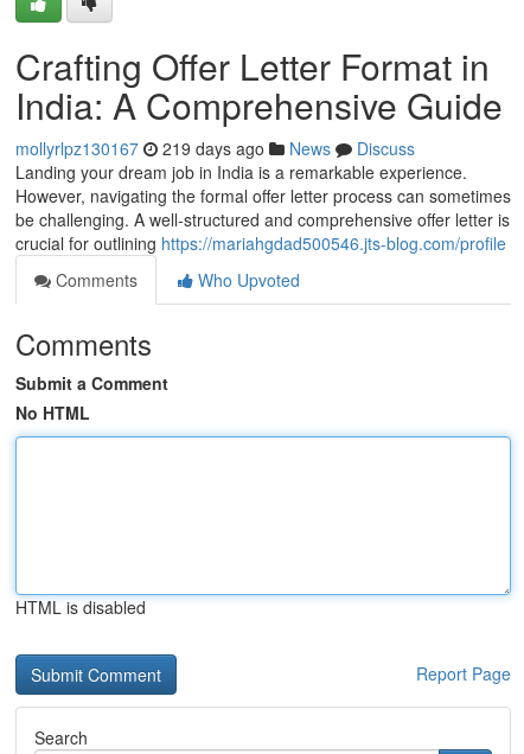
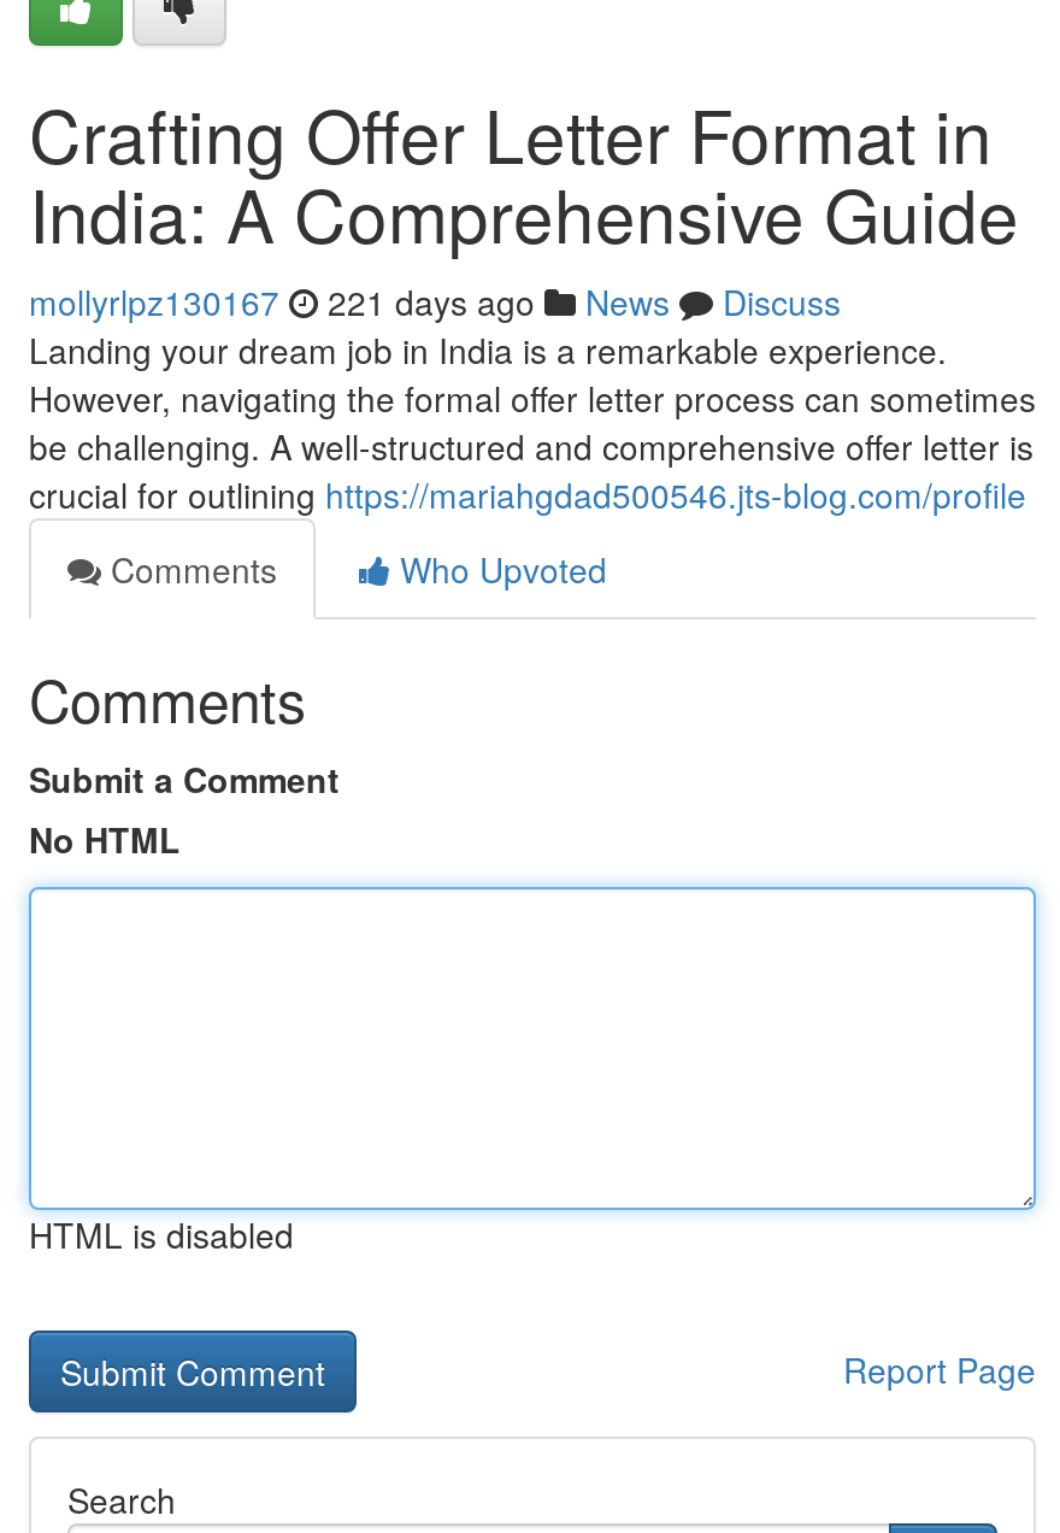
[15,136,415,160] mollyrlpz130167 219 days ago News Discuss -> [29,277,841,325] mollyrlpz130167 221 days ago News Discuss

